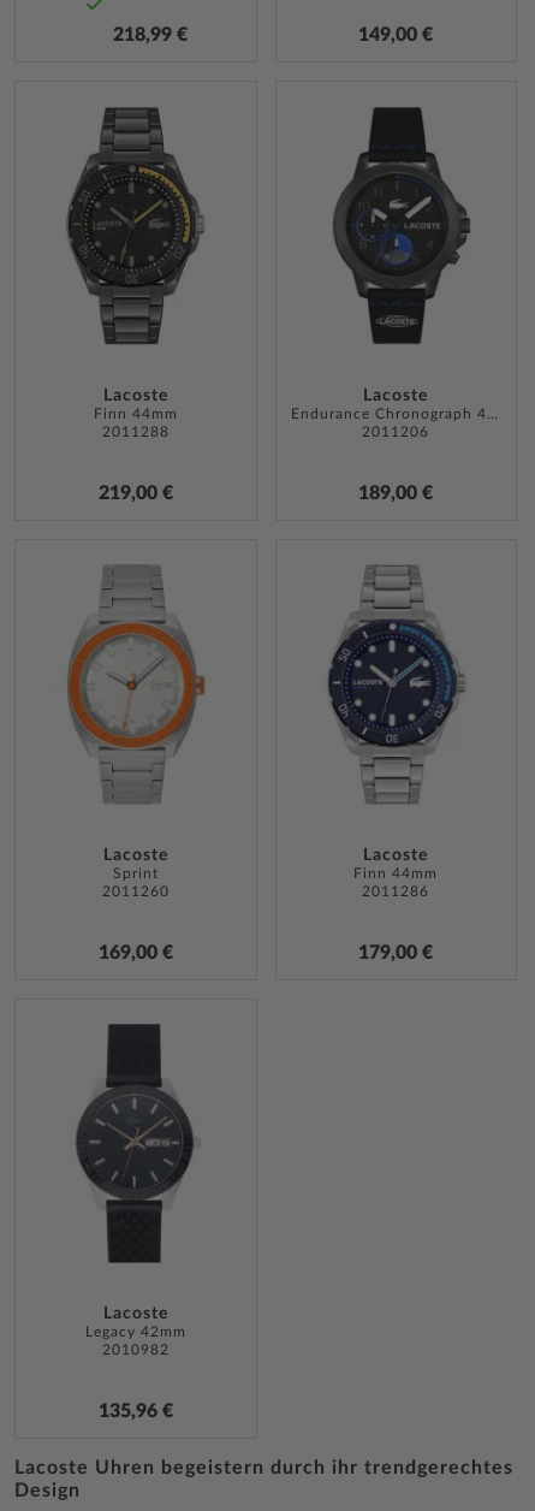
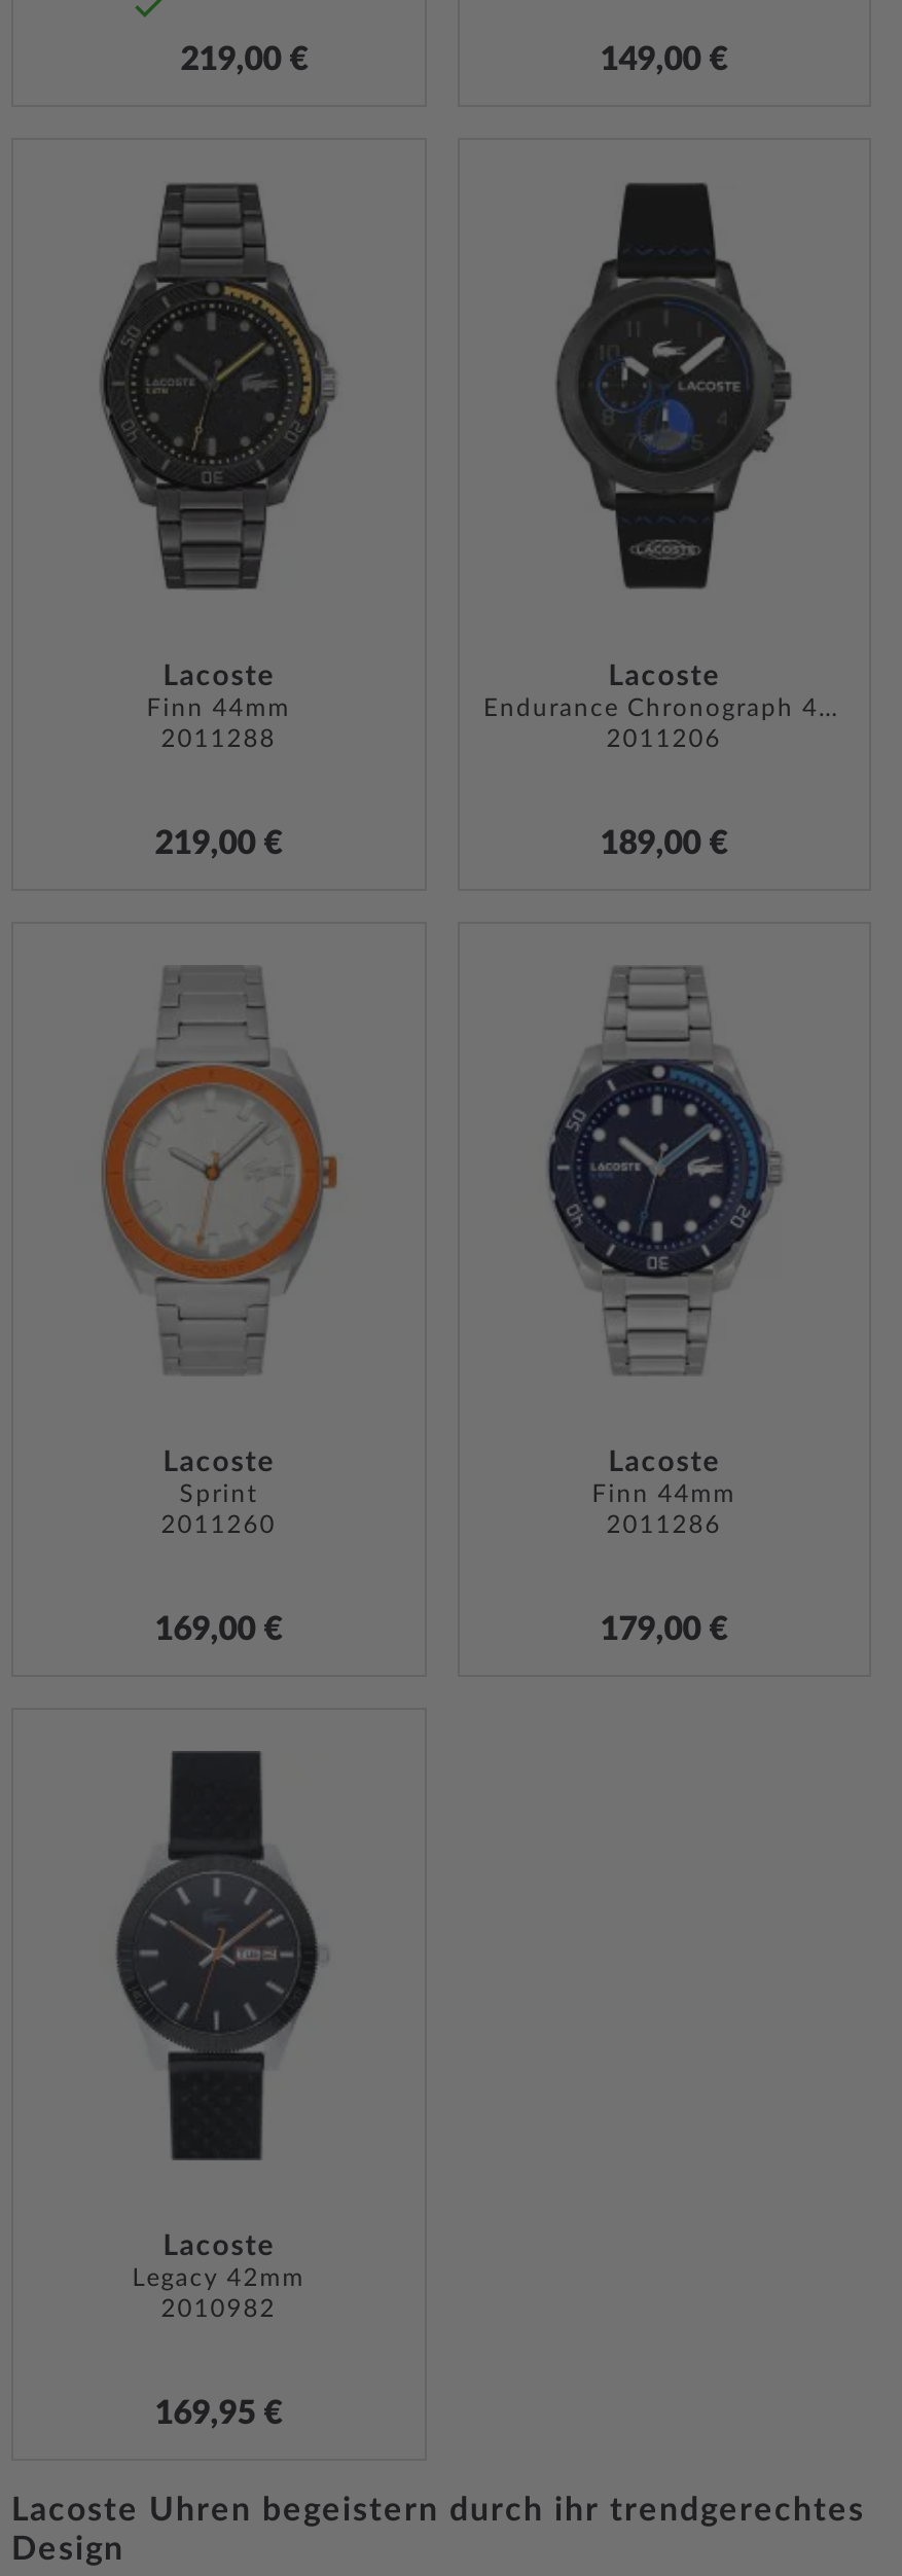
[113,25,188,44] 218,99 € -> [180,42,308,75] 219,00 €
[98,1402,173,1421] 135,96 € -> [155,2397,282,2430] 169,95 €

